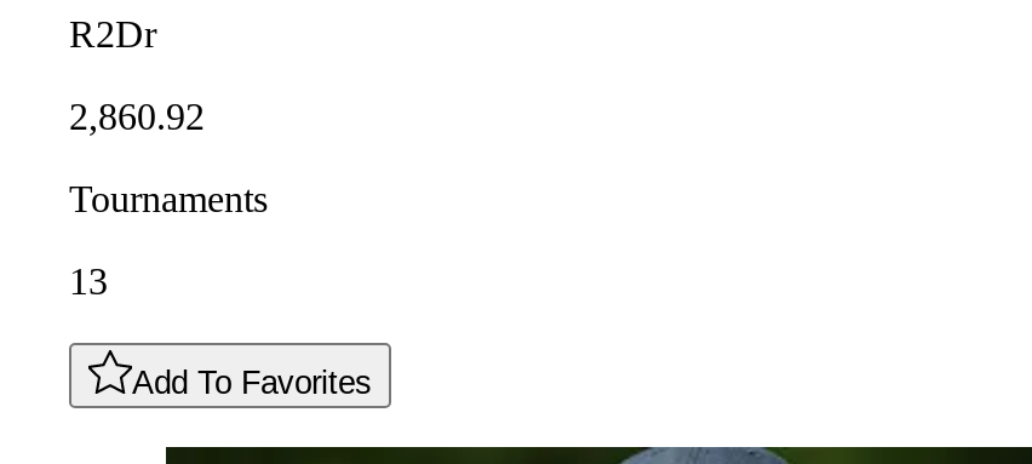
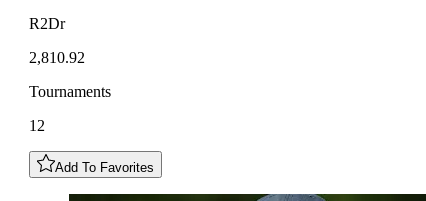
[69,95,205,136] 2,860.92 -> [29,49,85,66] 2,810.92
[69,260,108,301] 13 -> [29,117,45,134] 12

